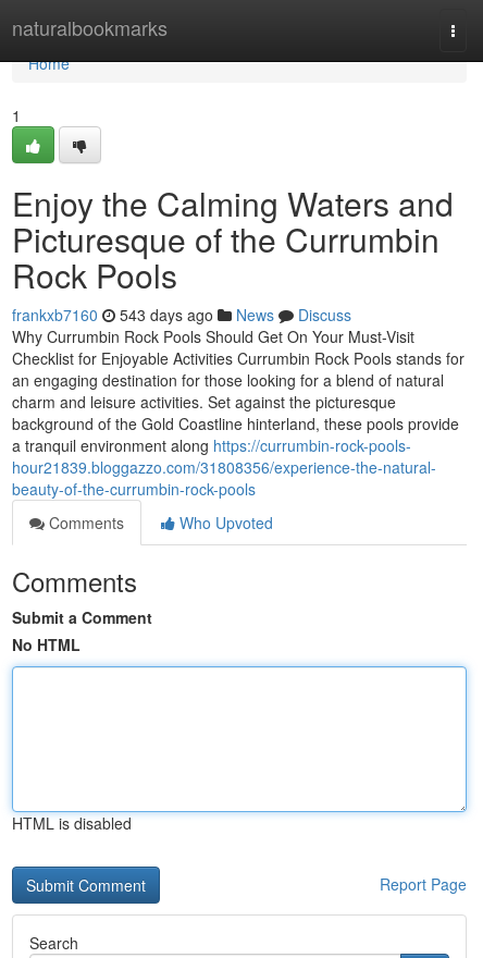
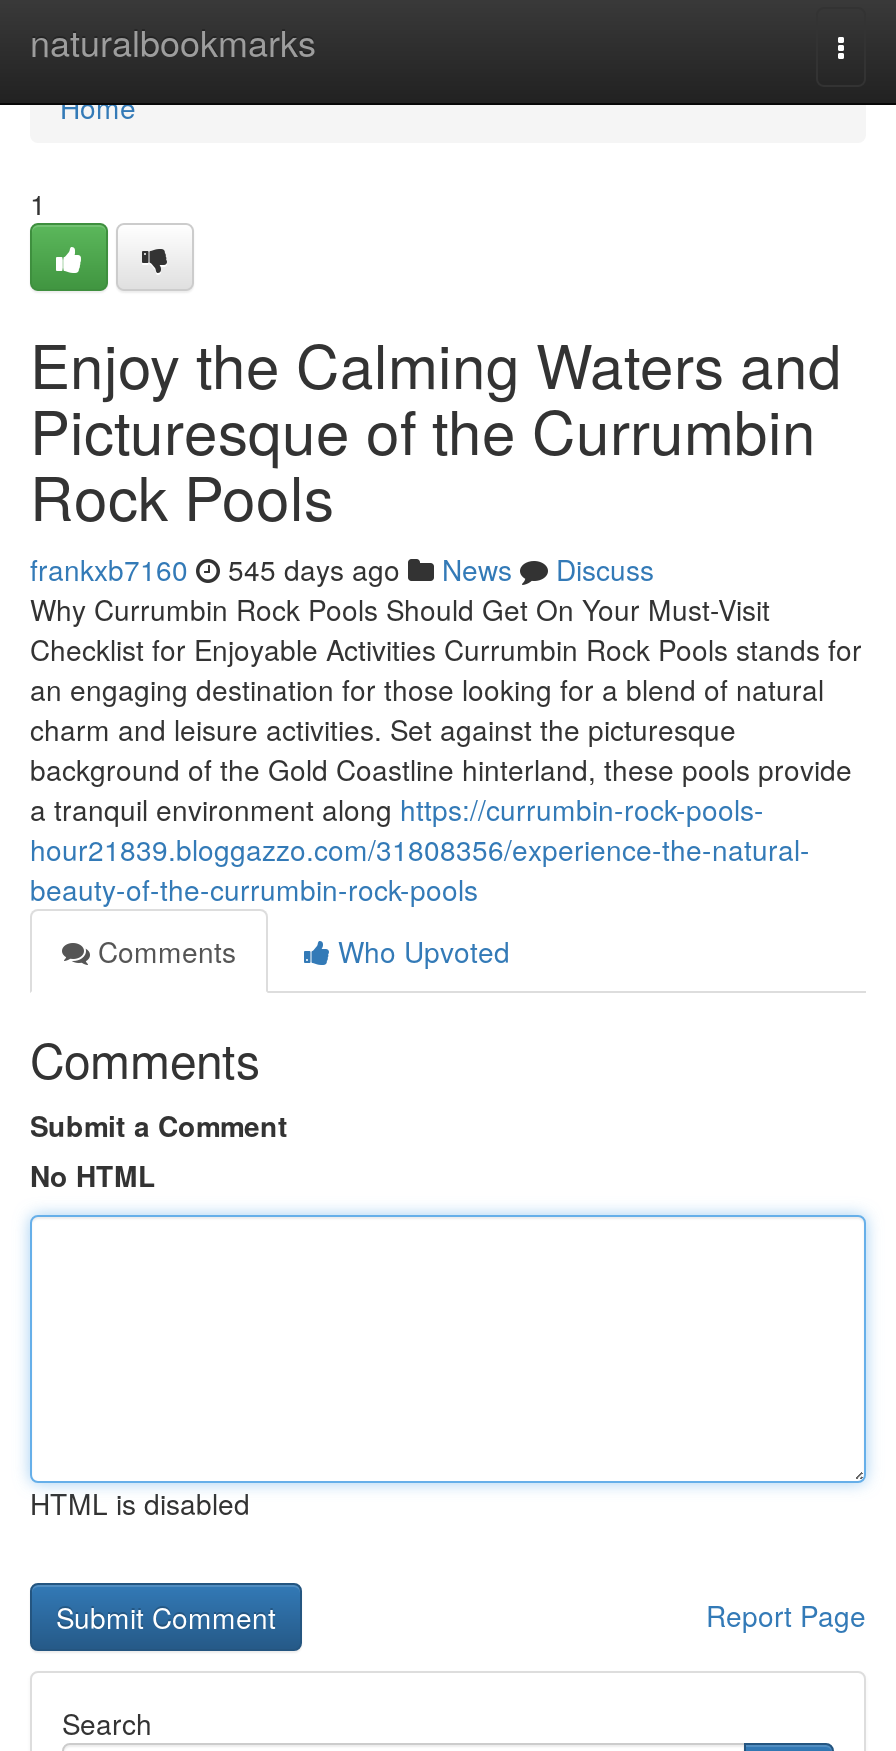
[12,304,351,326] frankxb7160 543 days ago News Discuss -> [30,549,654,589] frankxb7160 545 days ago News Discuss

